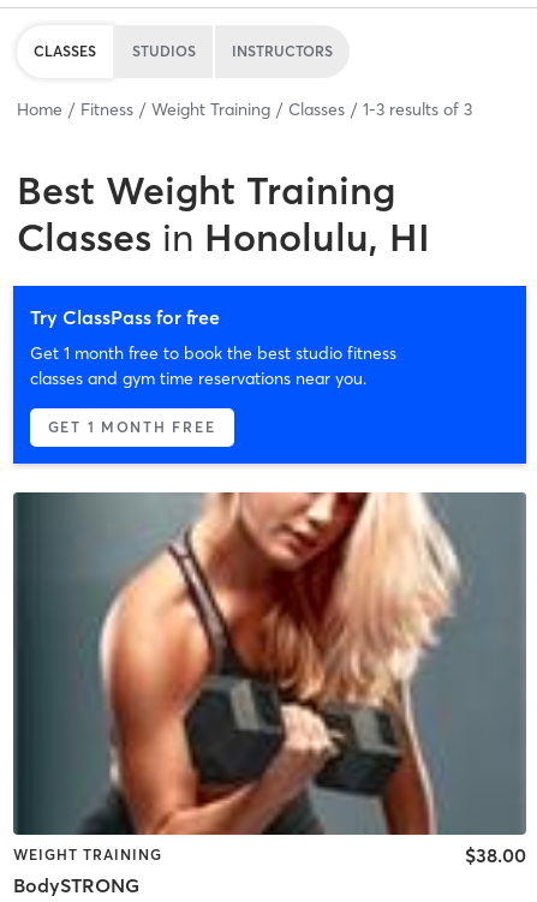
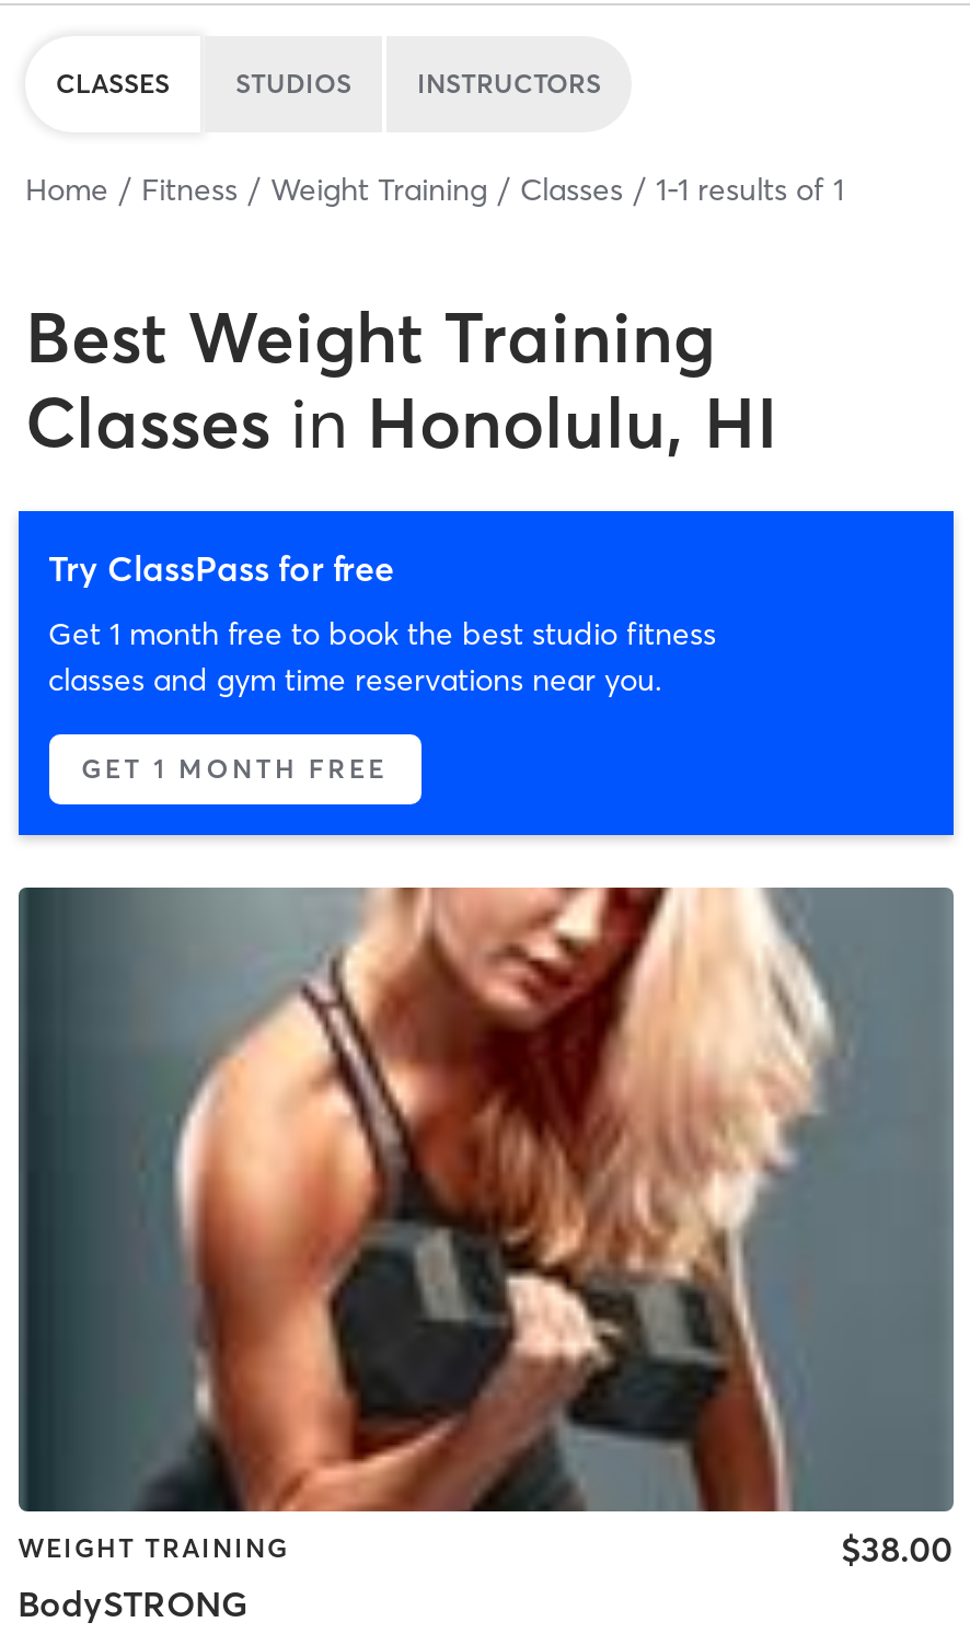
[17,98,472,120] Home Fitness Weight Training Classes 1-3 results of 3 -> [25,169,844,208] Home Fitness Weight Training Classes 1-1 results of 1

